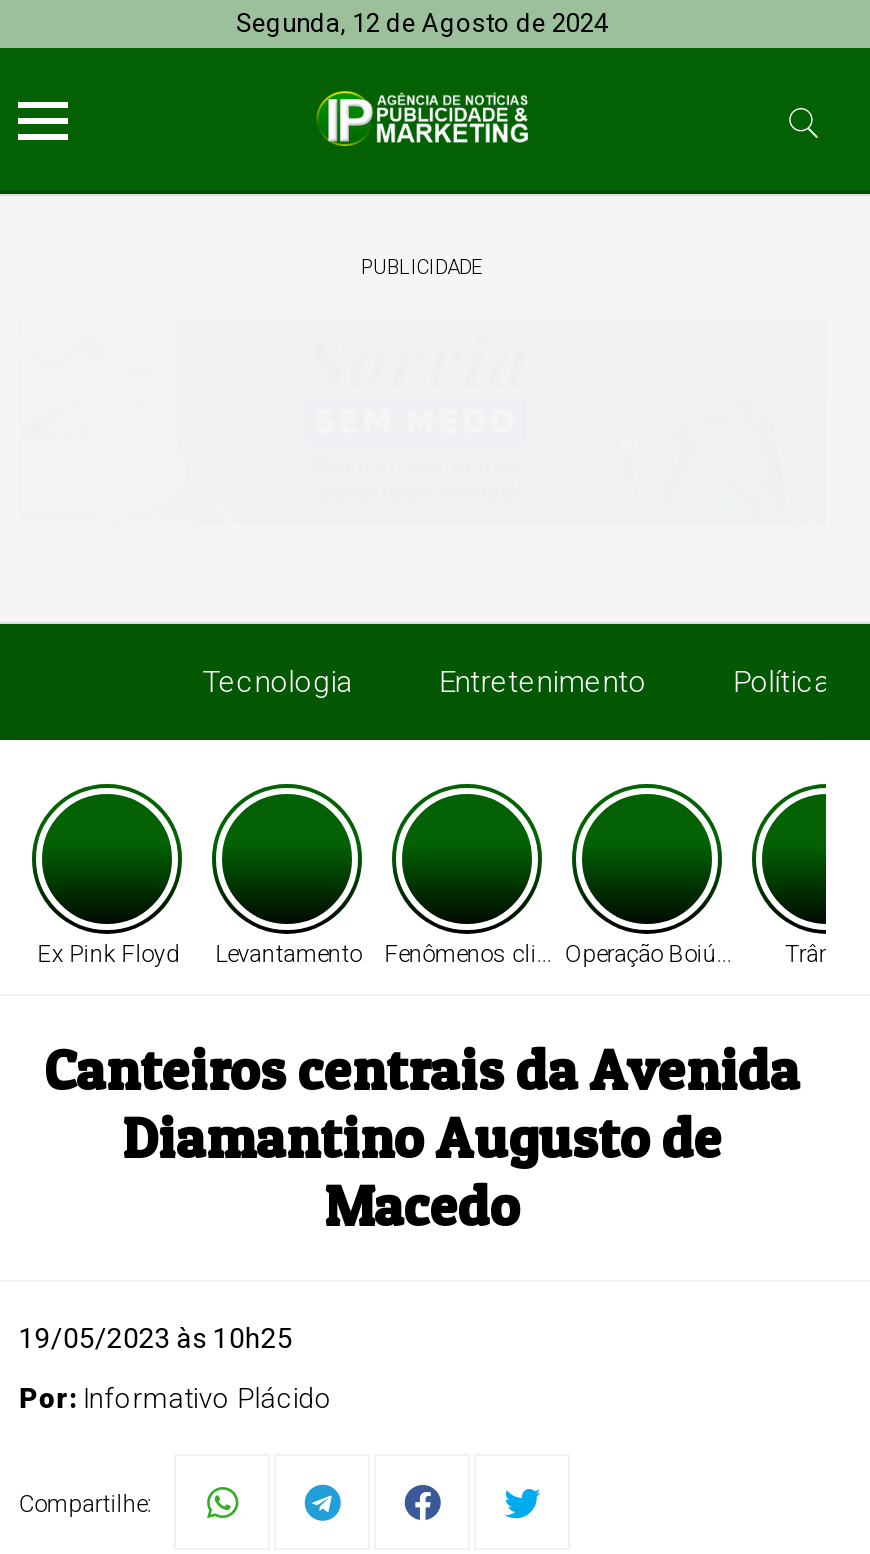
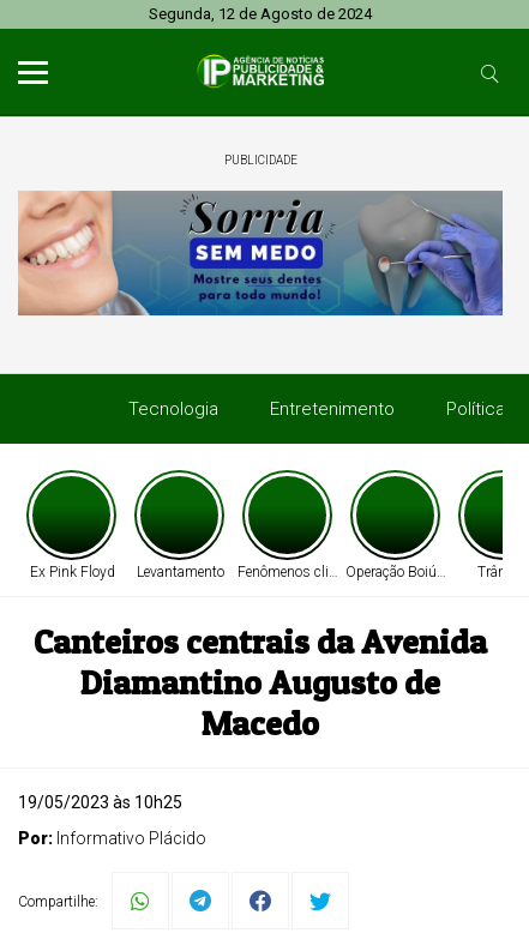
none -> [17,189,504,317] [image]

